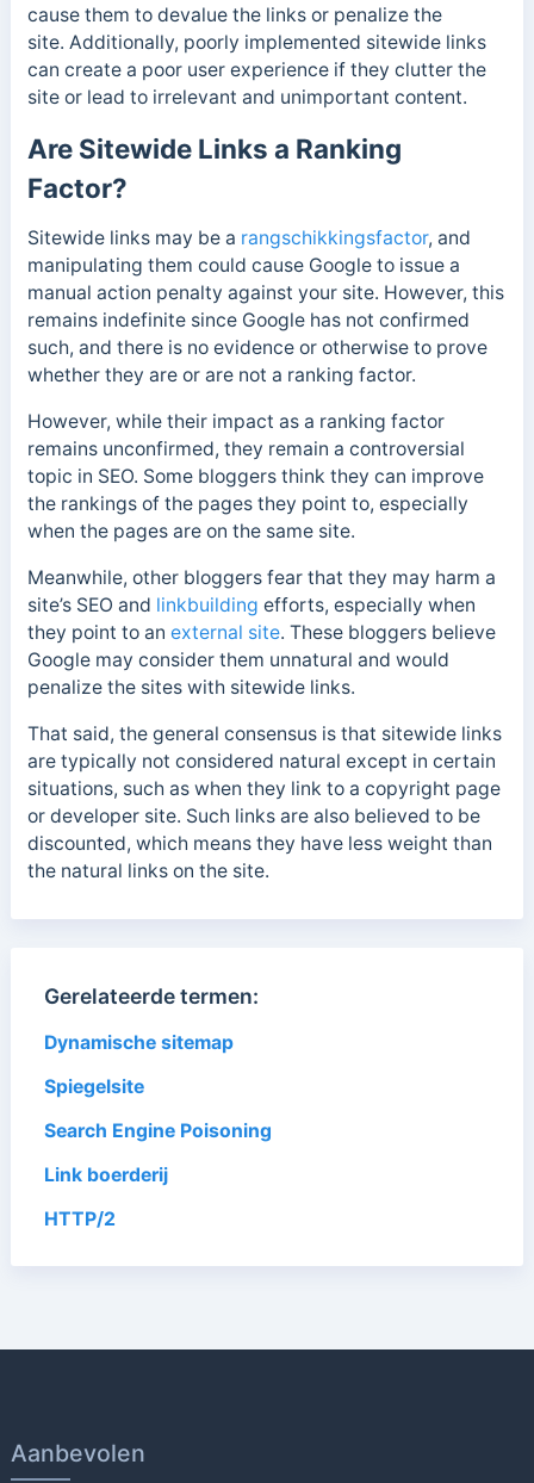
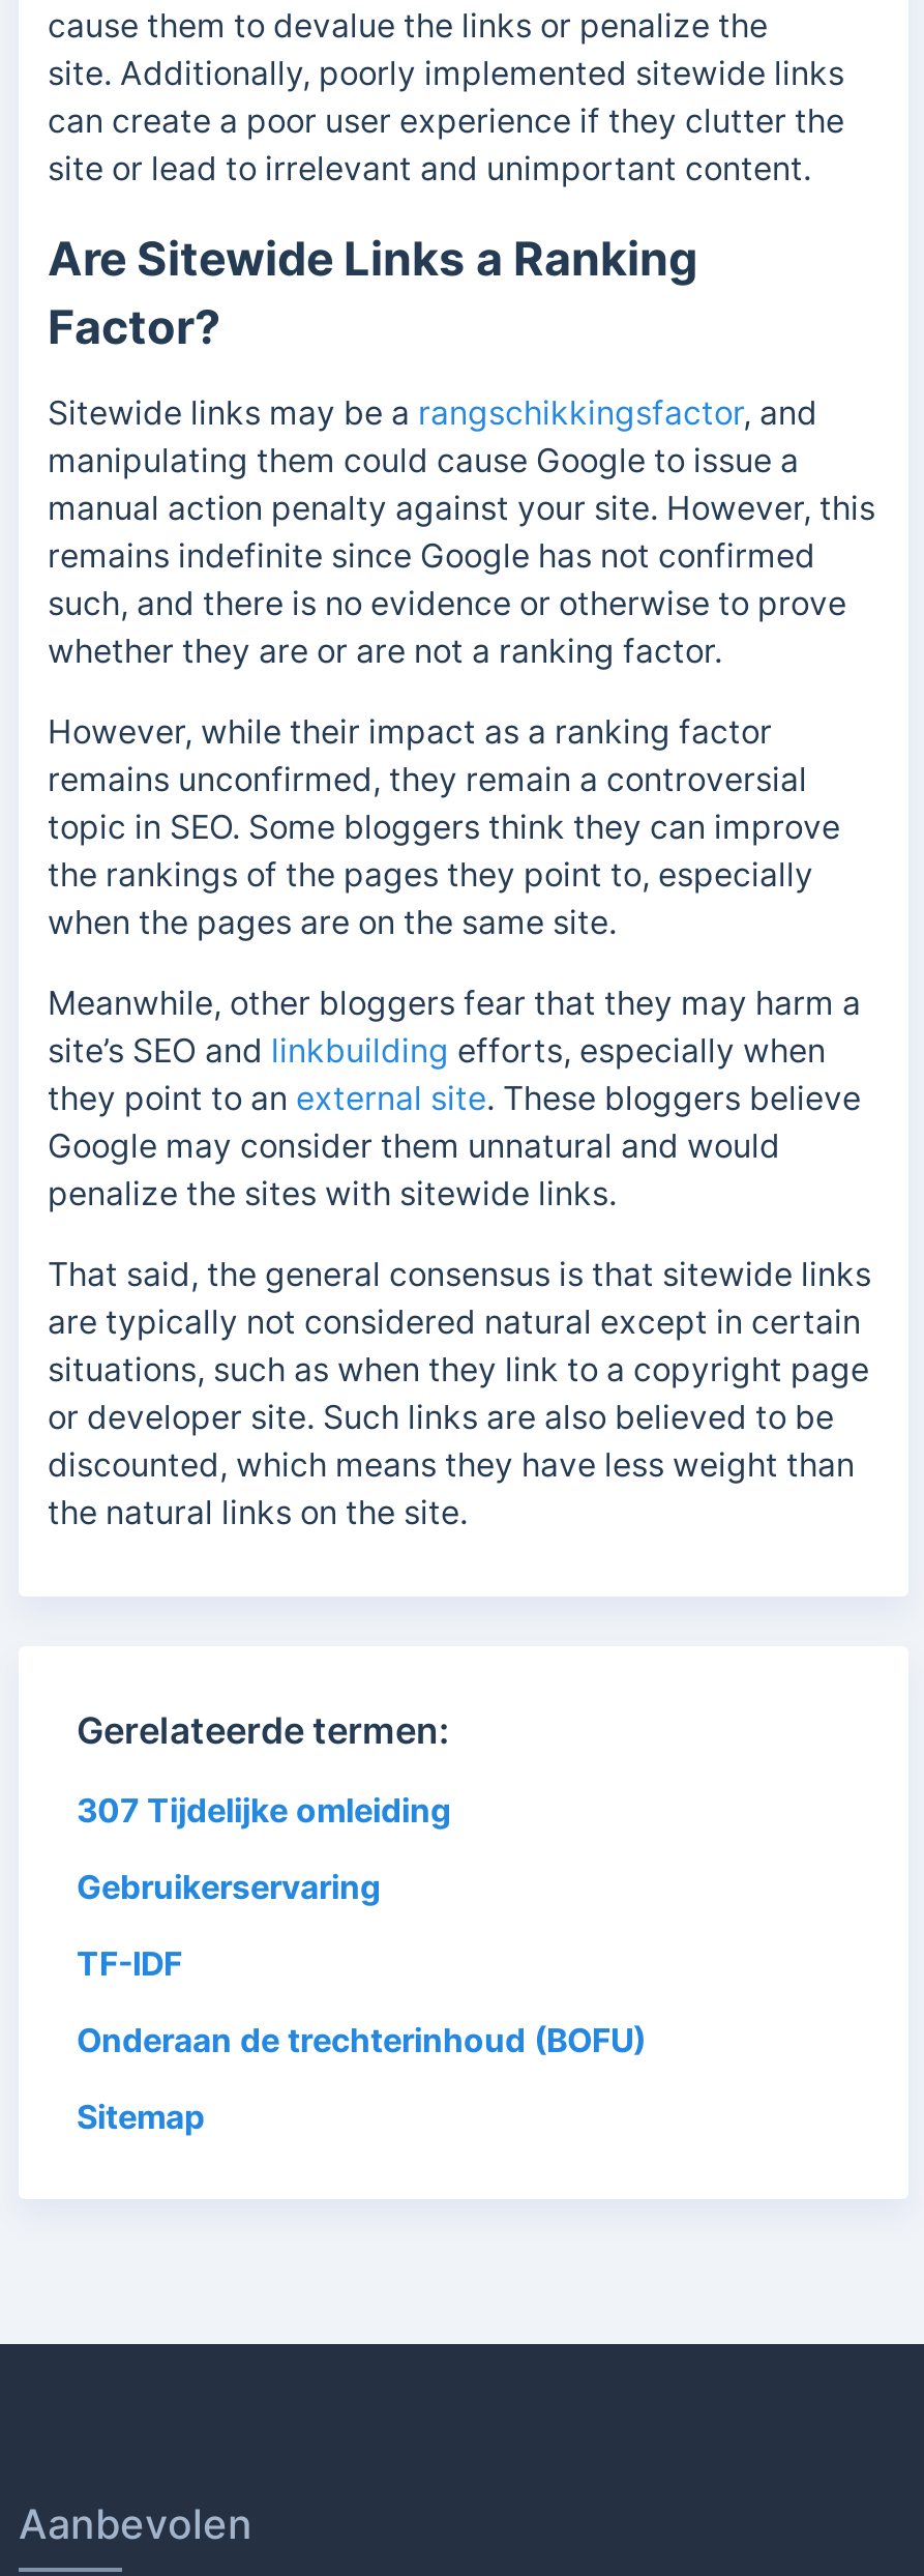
[44,1031,234,1054] Dynamische sitemap -> [77,1791,451,1831] 307 Tijdelijke omleiding
[44,1075,144,1098] Spiegelsite -> [77,1868,381,1907] Gebruikerservaring
[44,1119,272,1142] Search Engine Poisoning -> [77,1944,182,1984] TF-IDF
[44,1164,168,1186] Link boerderij -> [77,2021,646,2060] Onderaan de trechterinhoud (BOFU)
[44,1208,116,1230] HTTP/2 -> [77,2098,213,2137] Sitemap

